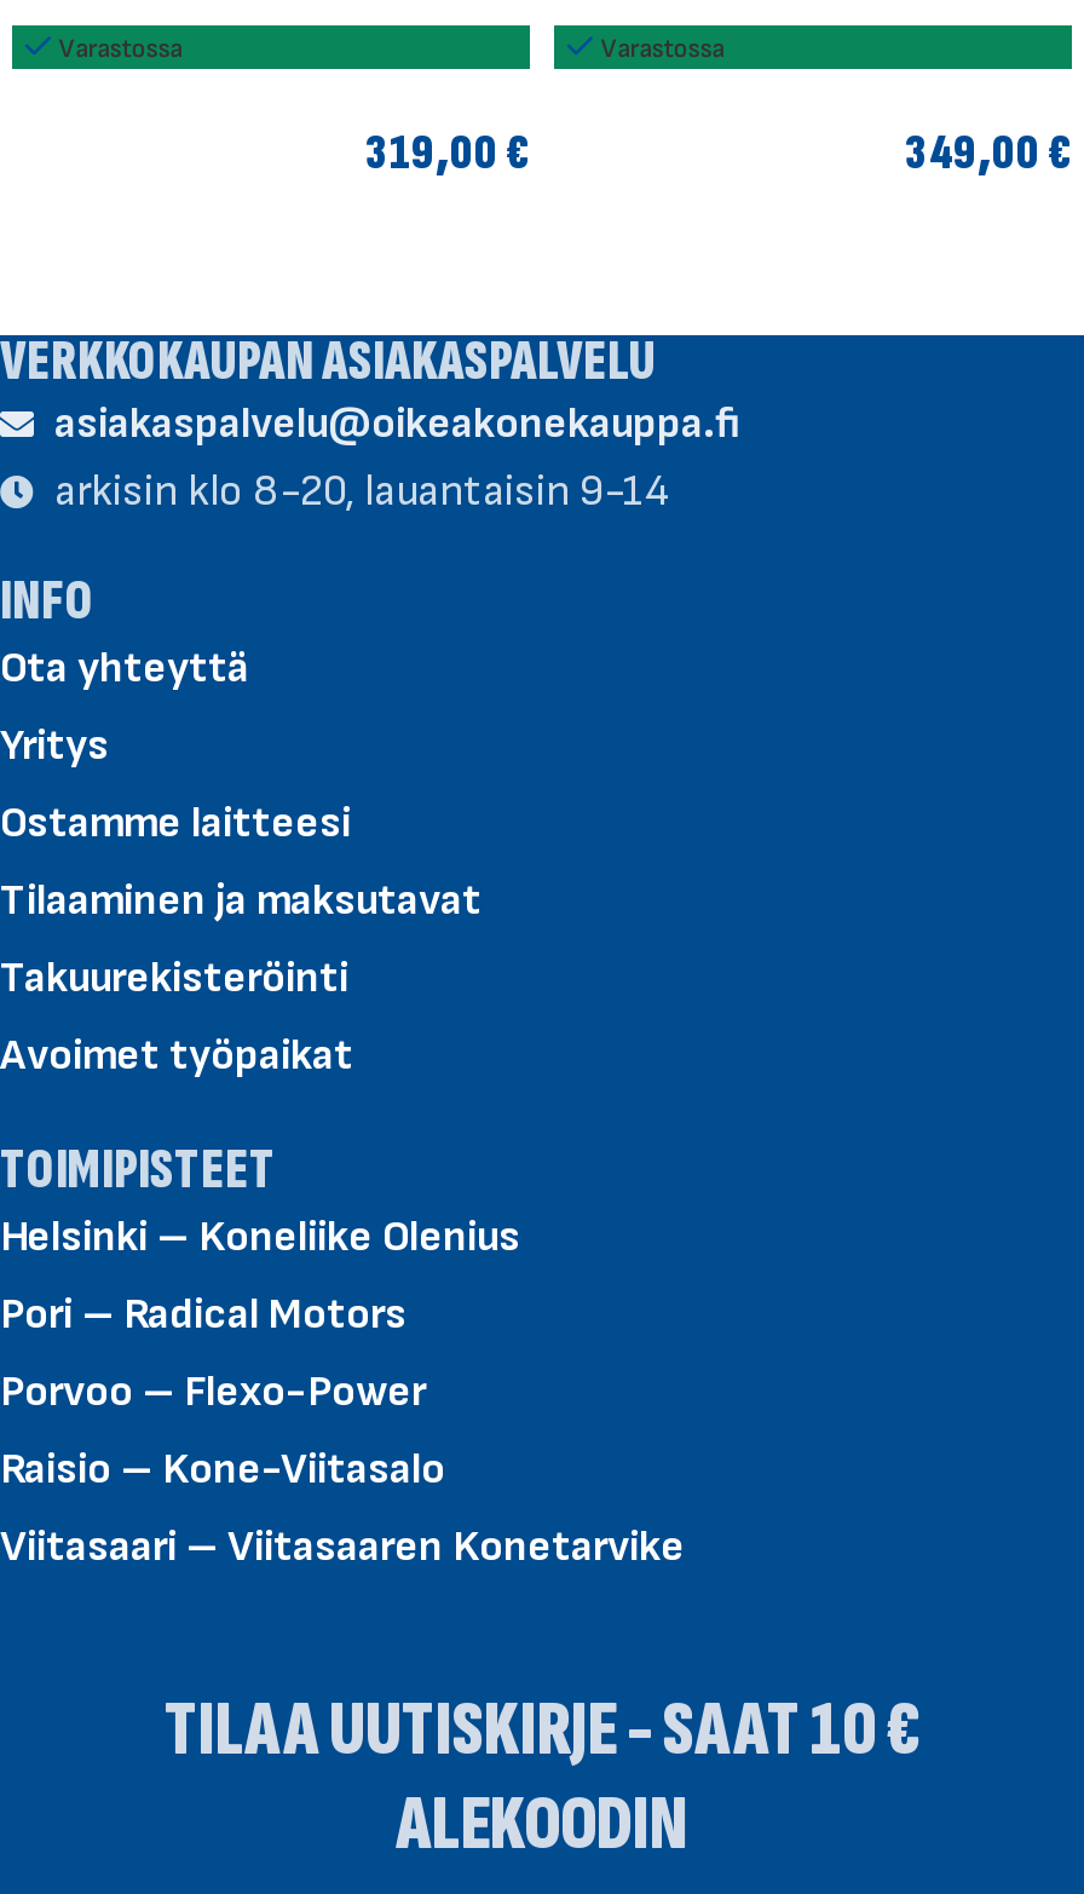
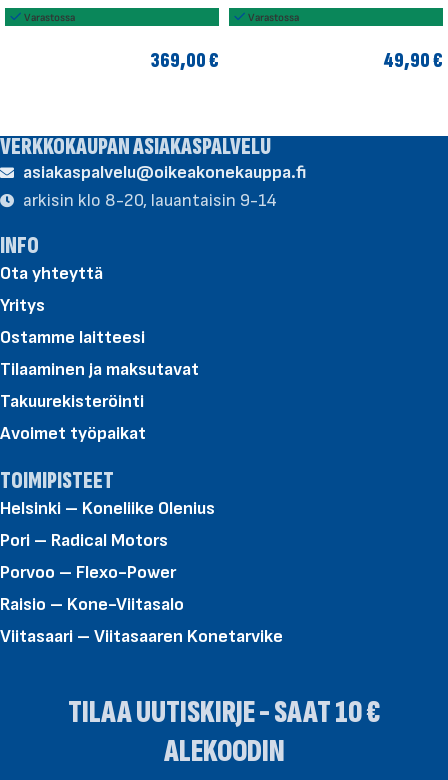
[365,122,530,182] 319,00 € -> [150,48,219,73] 369,00 €
[905,122,1072,182] 349,00 € -> [384,48,443,73] 49,90 €

